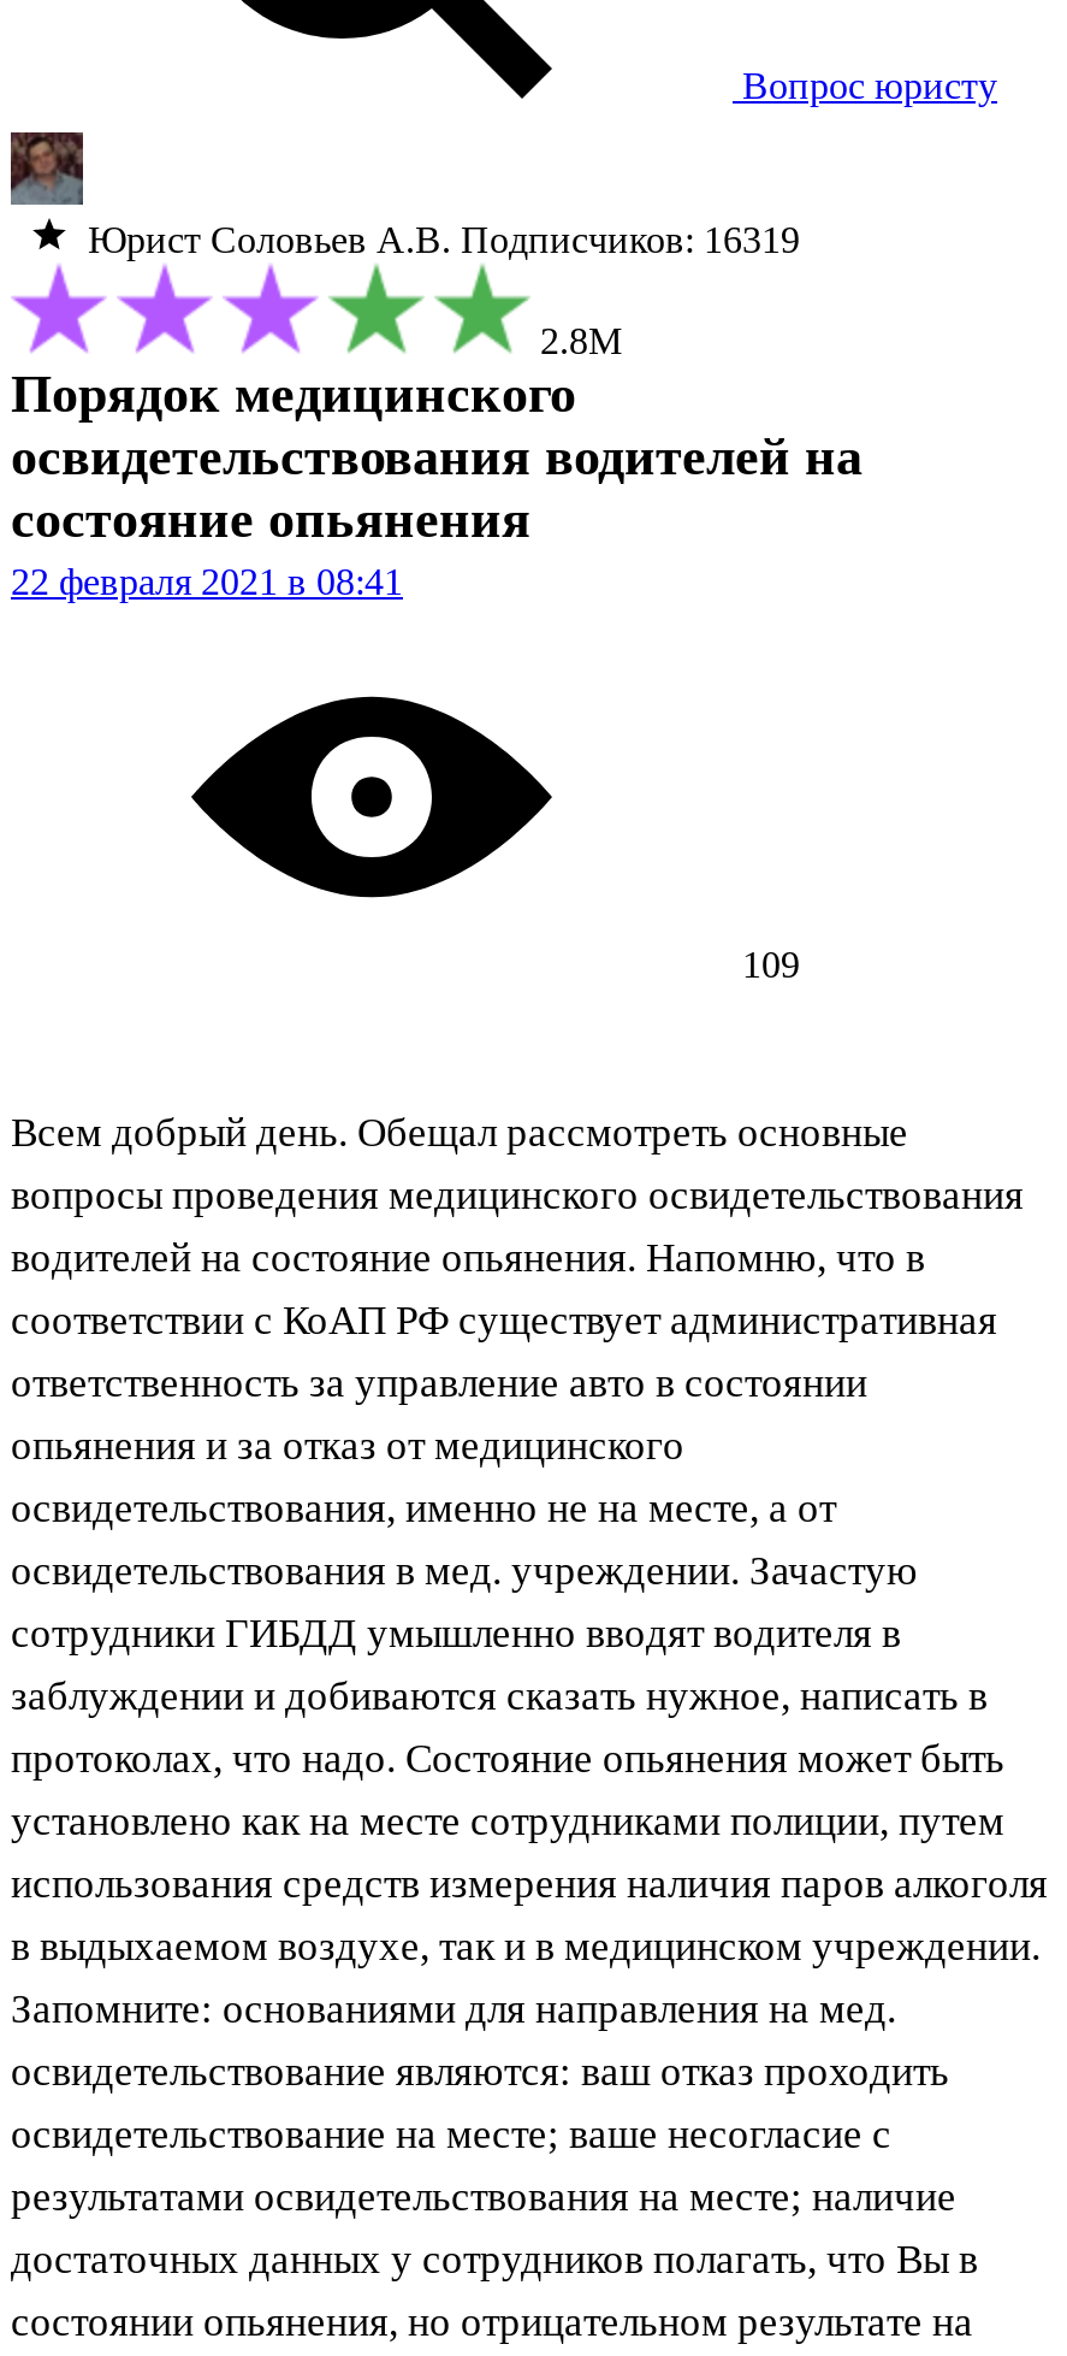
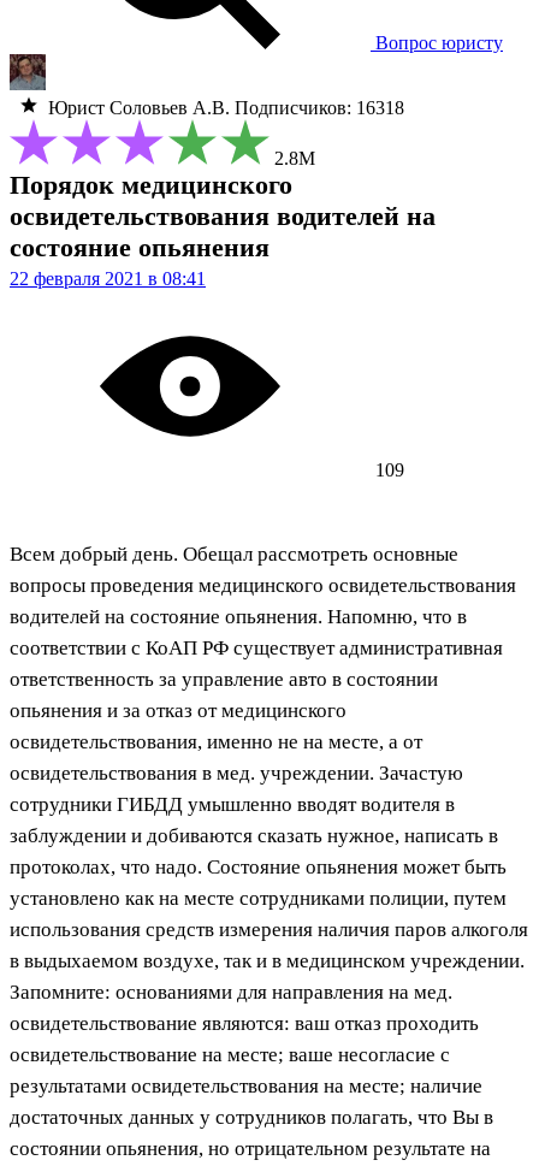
[78,219,800,260] Юрист Соловьев А.В. Подписчиков: 16319 -> [43,97,404,118] Юрист Соловьев А.В. Подписчиков: 16318

